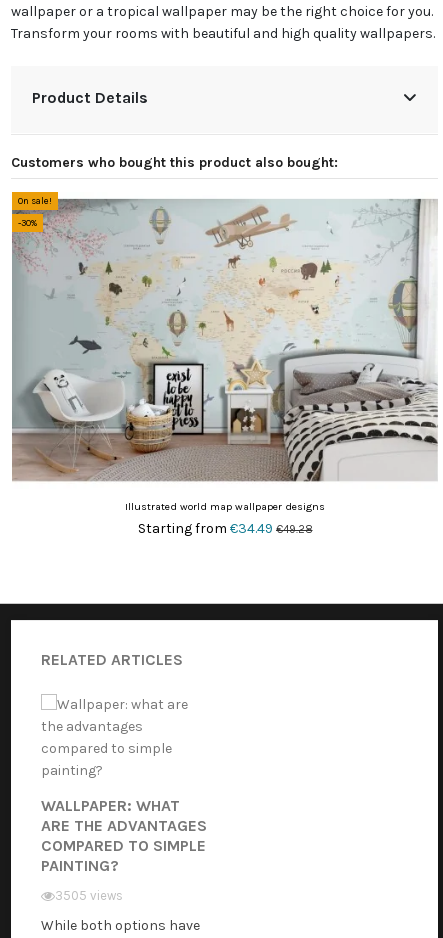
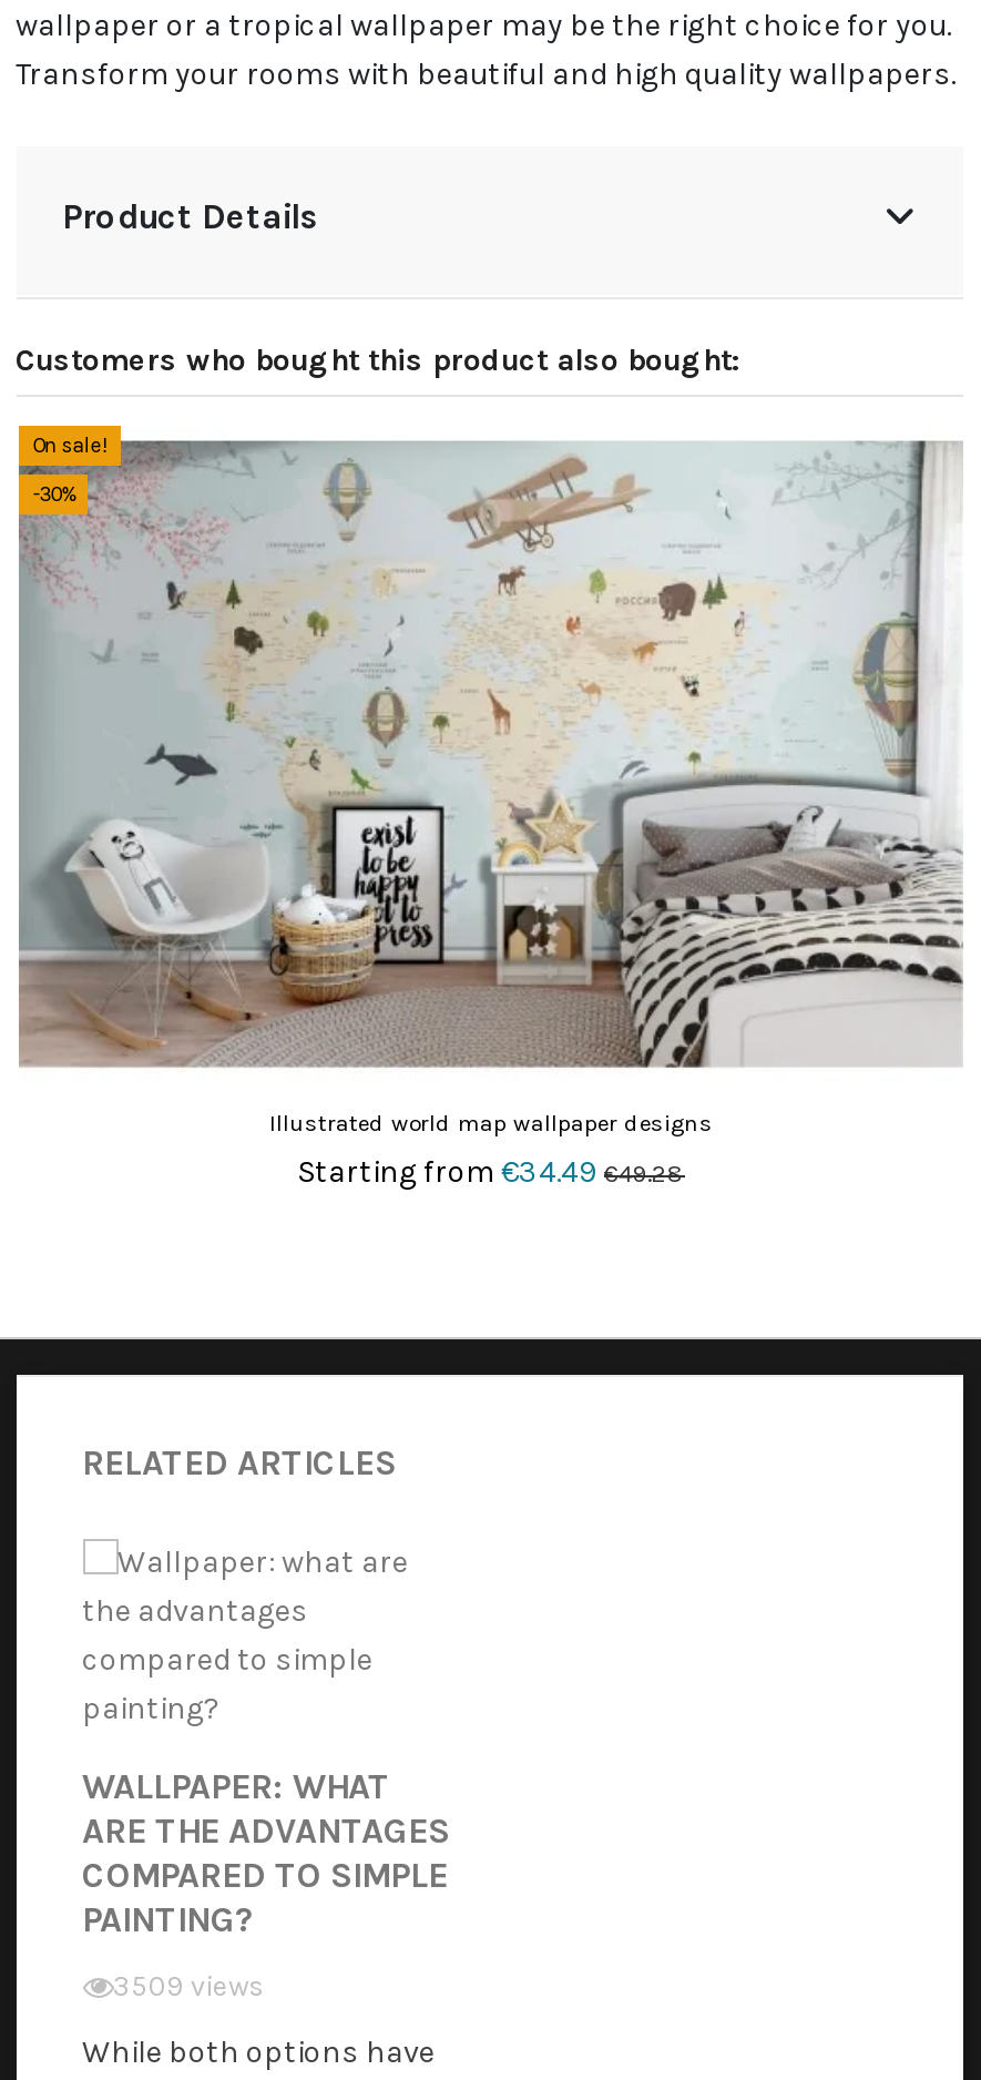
[54,888,122,903] 3505 views -> [113,1968,264,2002] 3509 views

